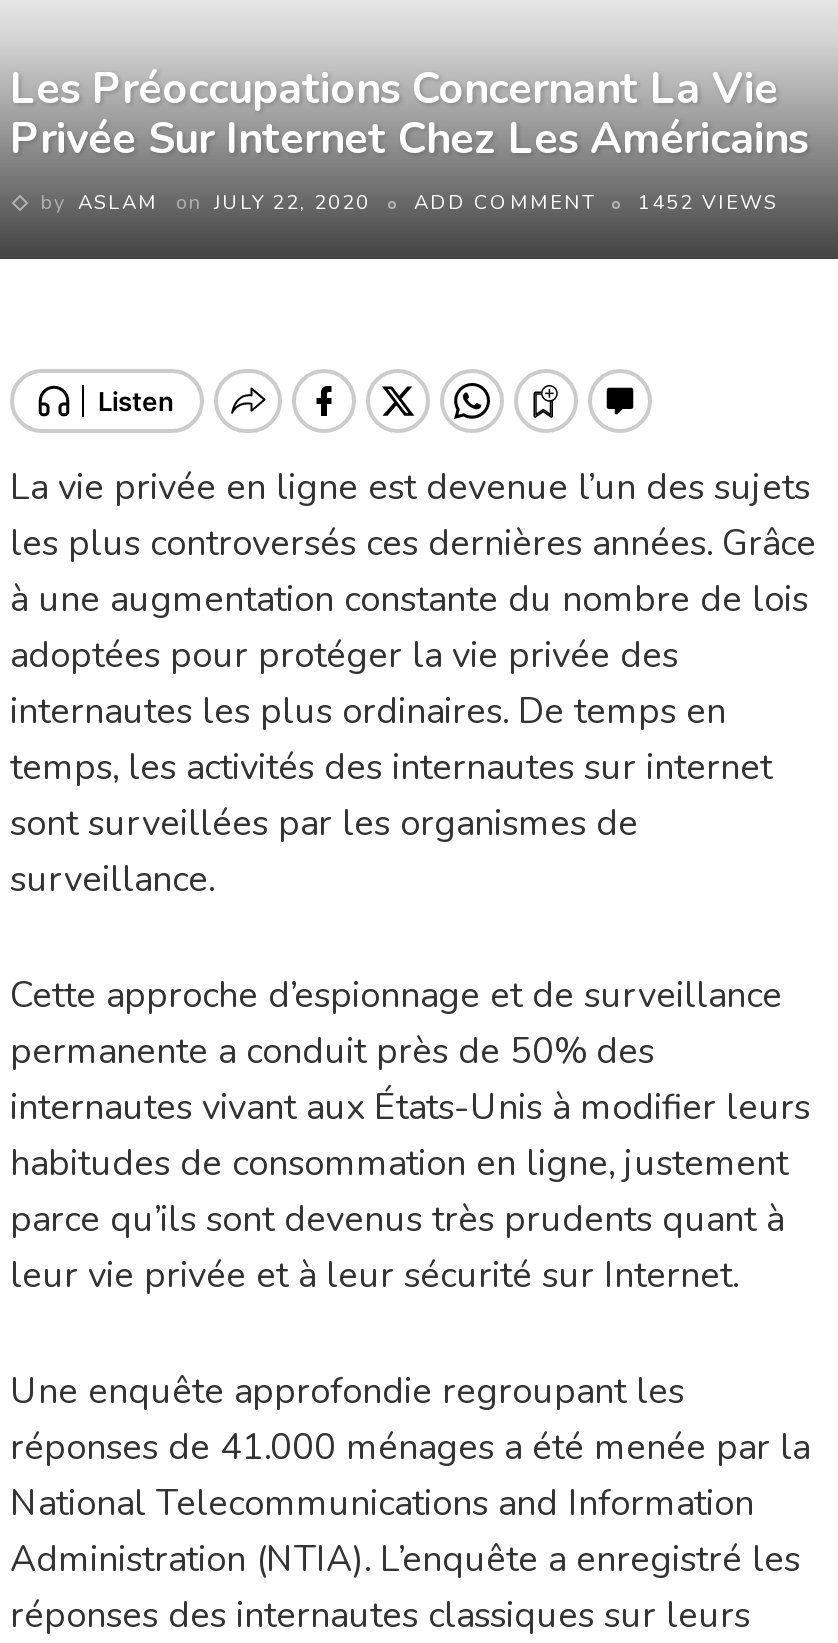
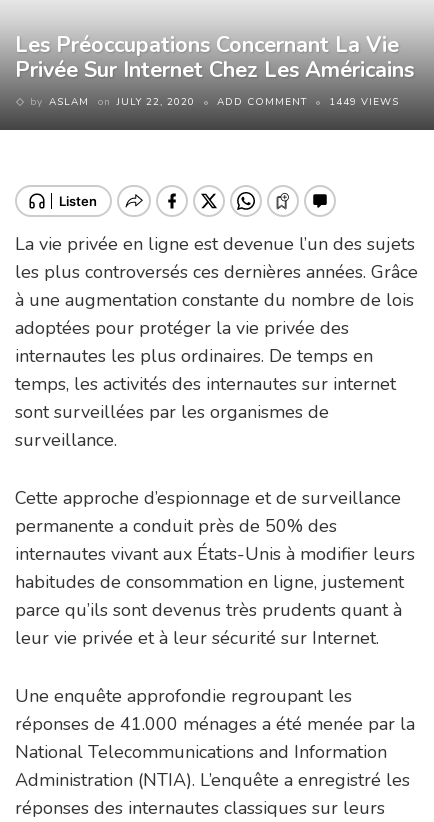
[40,189,778,217] by ASLAM on JULY 22, 2020 ADD COMMENT 1452 VIEWS -> [30,95,399,109] by ASLAM on JULY 22, 2020 ADD COMMENT 1449 VIEWS

